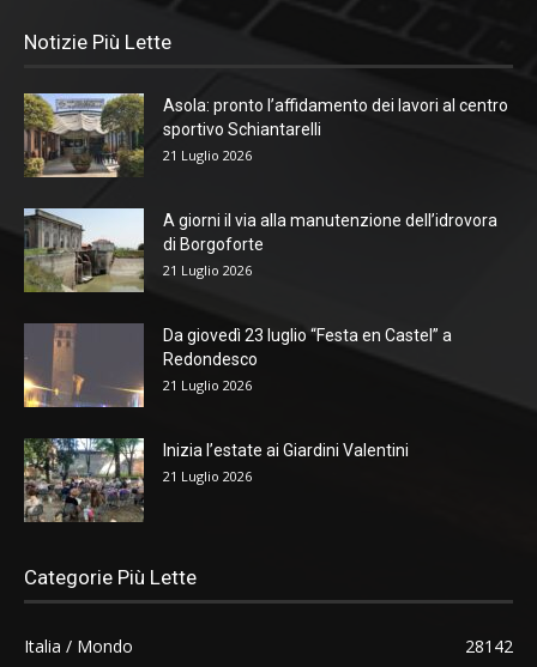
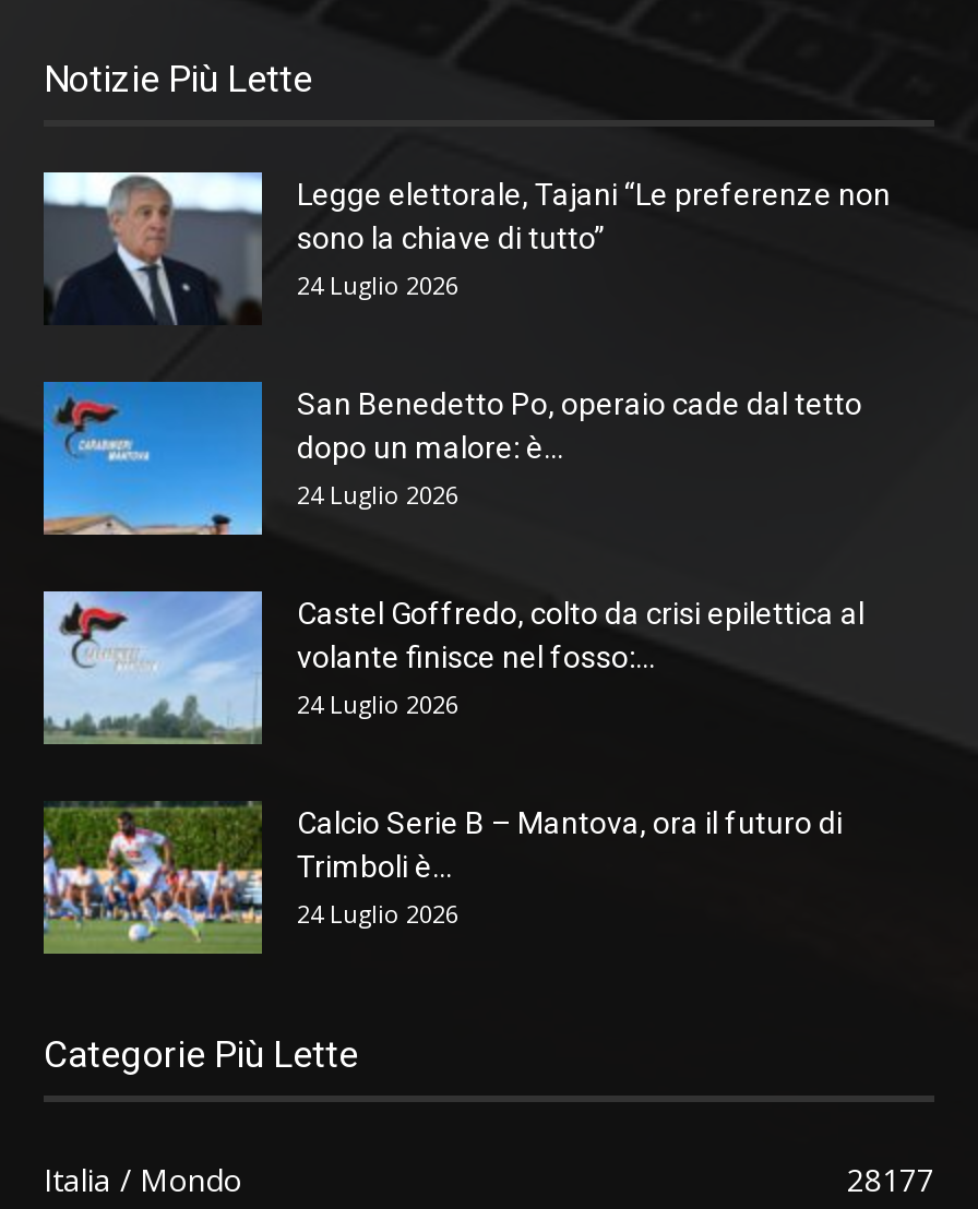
[23,92,508,178] [image] | Asola: pronto l’affidamento dei lavori al centro | sportivo Schiantarelli | 21 Luglio 2026 -> [41,170,891,325] [image] | Legge elettorale, Tajani “Le preferenze non | sono la chiave di tutto” | 24 Luglio 2026
[23,207,497,293] [image] | A giorni il via alla manutenzione dell’idrovora | di Borgoforte | 21 Luglio 2026 -> [41,380,862,537] [image] | San Benedetto Po, operaio cade dal tetto | dopo un malore: è... | 24 Luglio 2026
[23,322,452,408] [image] | Da giovedì 23 luglio “Festa en Castel” a | Redondesco | 21 Luglio 2026 -> [41,589,864,744] [image] | Castel Goffredo, colto da crisi epilettica al | volante finisce nel fosso:... | 24 Luglio 2026
[23,437,409,523] [image] | Inizia l’estate ai Giardini Valentini | 21 Luglio 2026 -> [41,799,843,956] [image] | Calcio Serie B – Mantova, ora il futuro di | Trimboli è... | 24 Luglio 2026
[465,635,513,658] 28142 -> [847,1157,934,1199] 28177

